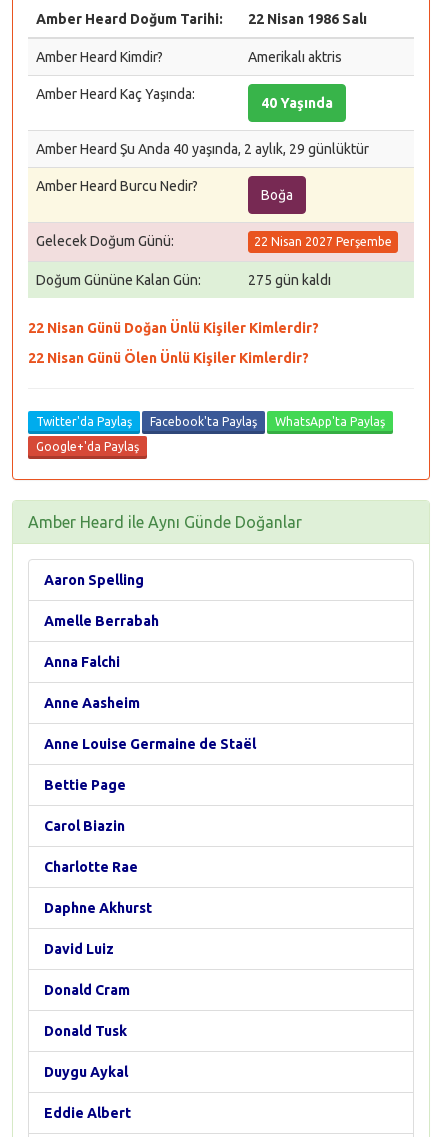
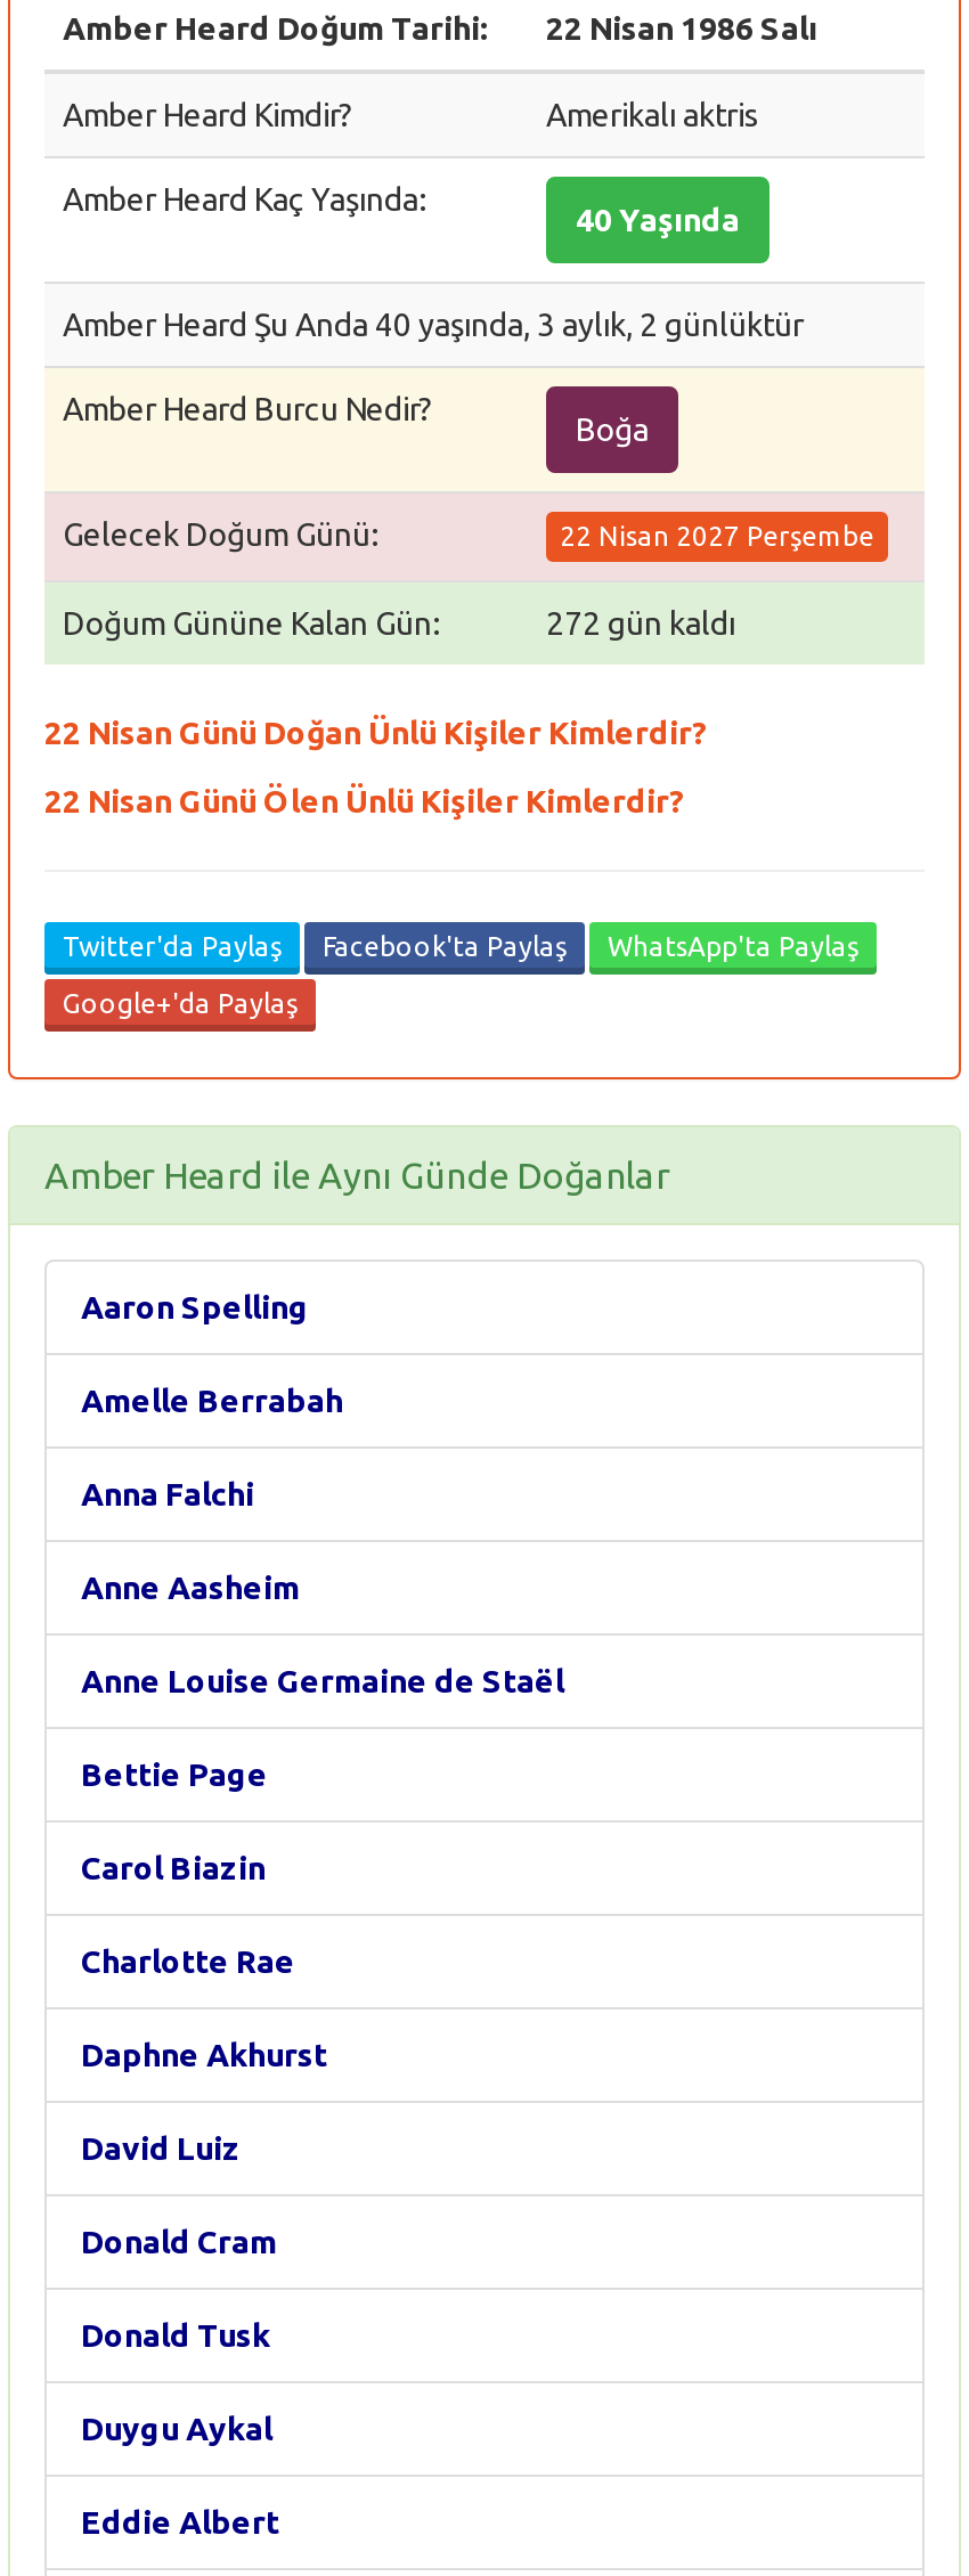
[36,141,369,157] Amber Heard Şu Anda 40 yaşında, 2 aylık, 29 günlüktür -> [63,307,804,343] Amber Heard Şu Anda 40 yaşında, 3 aylık, 2 günlüktür
[248,272,331,288] 275 gün kaldı -> [546,605,735,642] 272 gün kaldı

